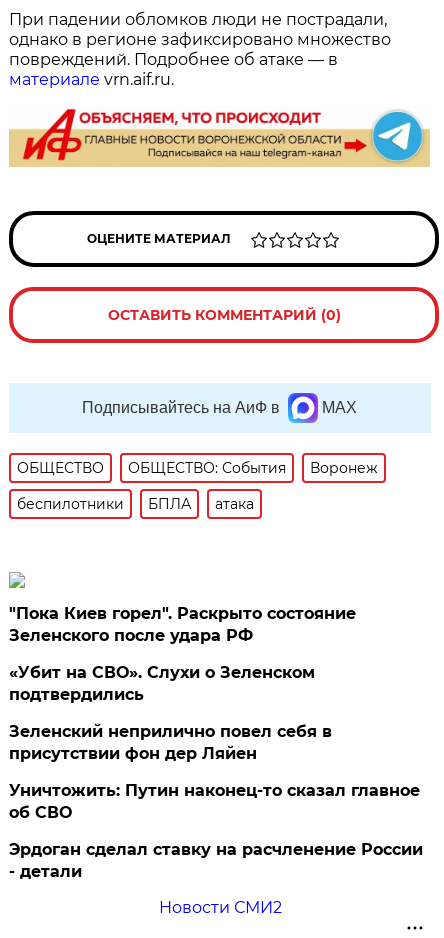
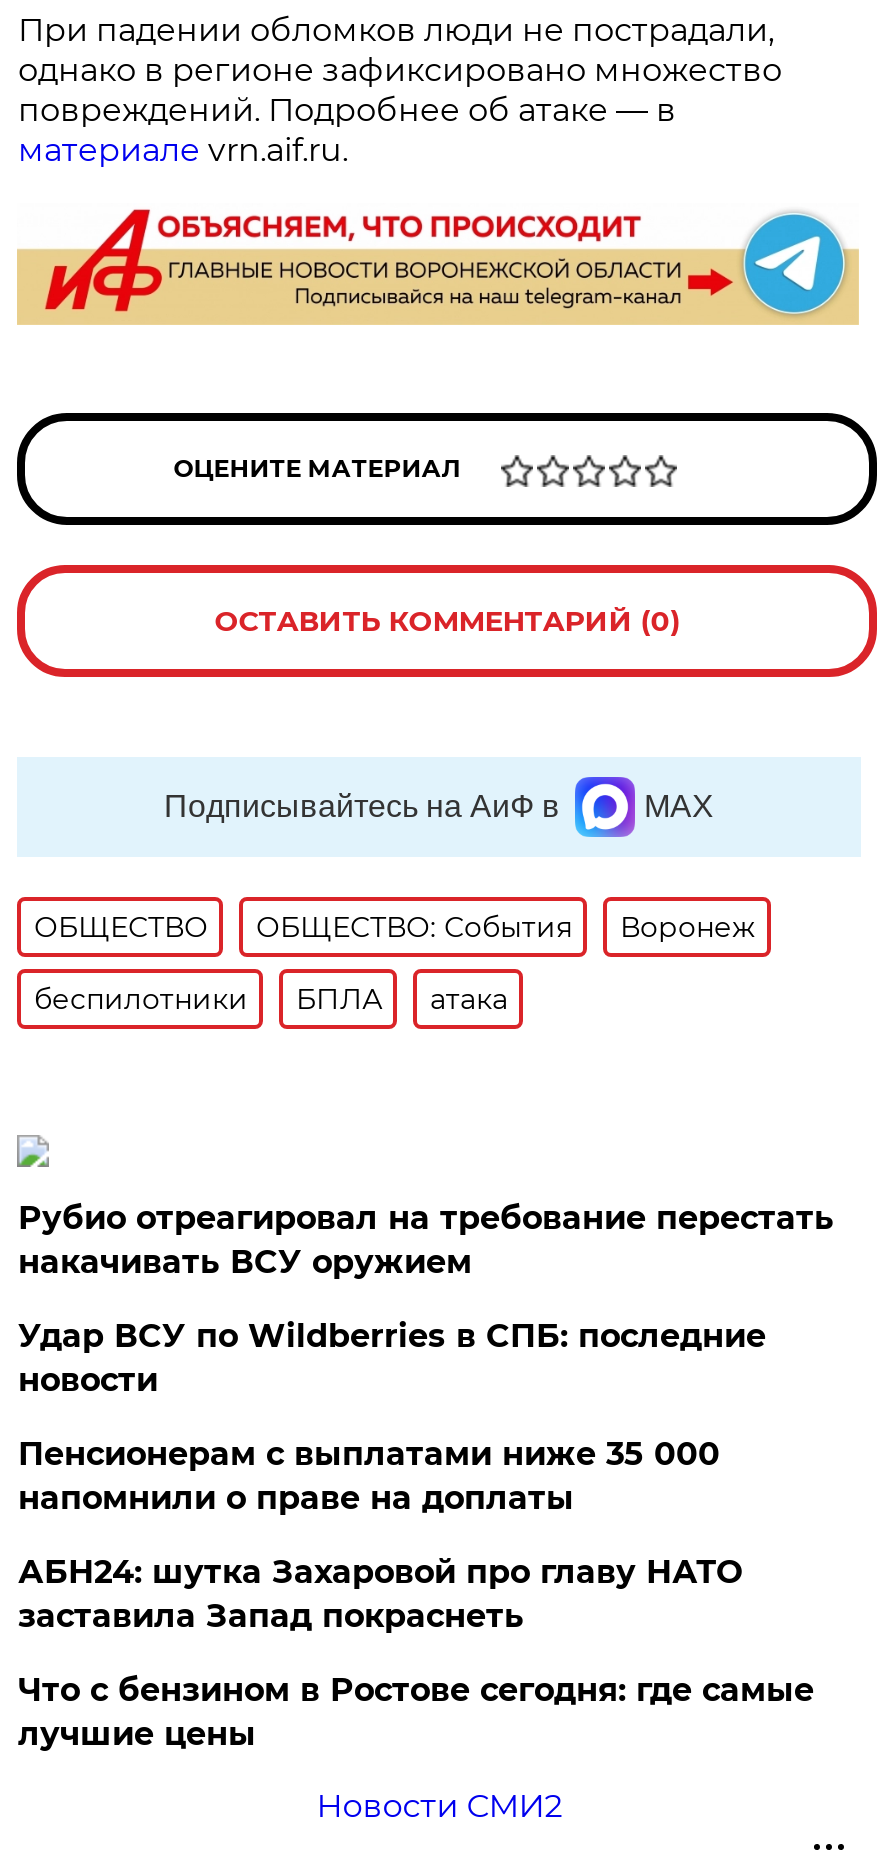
[9,604,356,645] "Пока Киев горел". Раскрыто состояние | Зеленского после удара РФ -> [18,1199,834,1281] Рубио отреагировал на требование перестать | накачивать ВСУ оружием
[9,663,315,704] «Убит на СВО». Слухи о Зеленском | подтвердились -> [18,1317,766,1399] Удар ВСУ по Wildberries в СПБ: последние | новости
[9,722,332,763] Зеленский неприлично повел cебя в | присутствии фон дер Ляйен -> [18,1435,720,1517] Пенсионерам с выплатами ниже 35 000 | напомнили о праве на доплаты
[9,781,420,822] Уничтожить: Путин наконец-то сказал главное | об СВО -> [18,1553,742,1635] АБН24: шутка Захаровой про главу НАТО | заставила Запад покраснеть
[9,840,423,881] Эрдоган сделал ставку на расчленение России | - детали -> [18,1671,814,1753] Что с бензином в Ростове сегодня: где самые | лучшие цены

